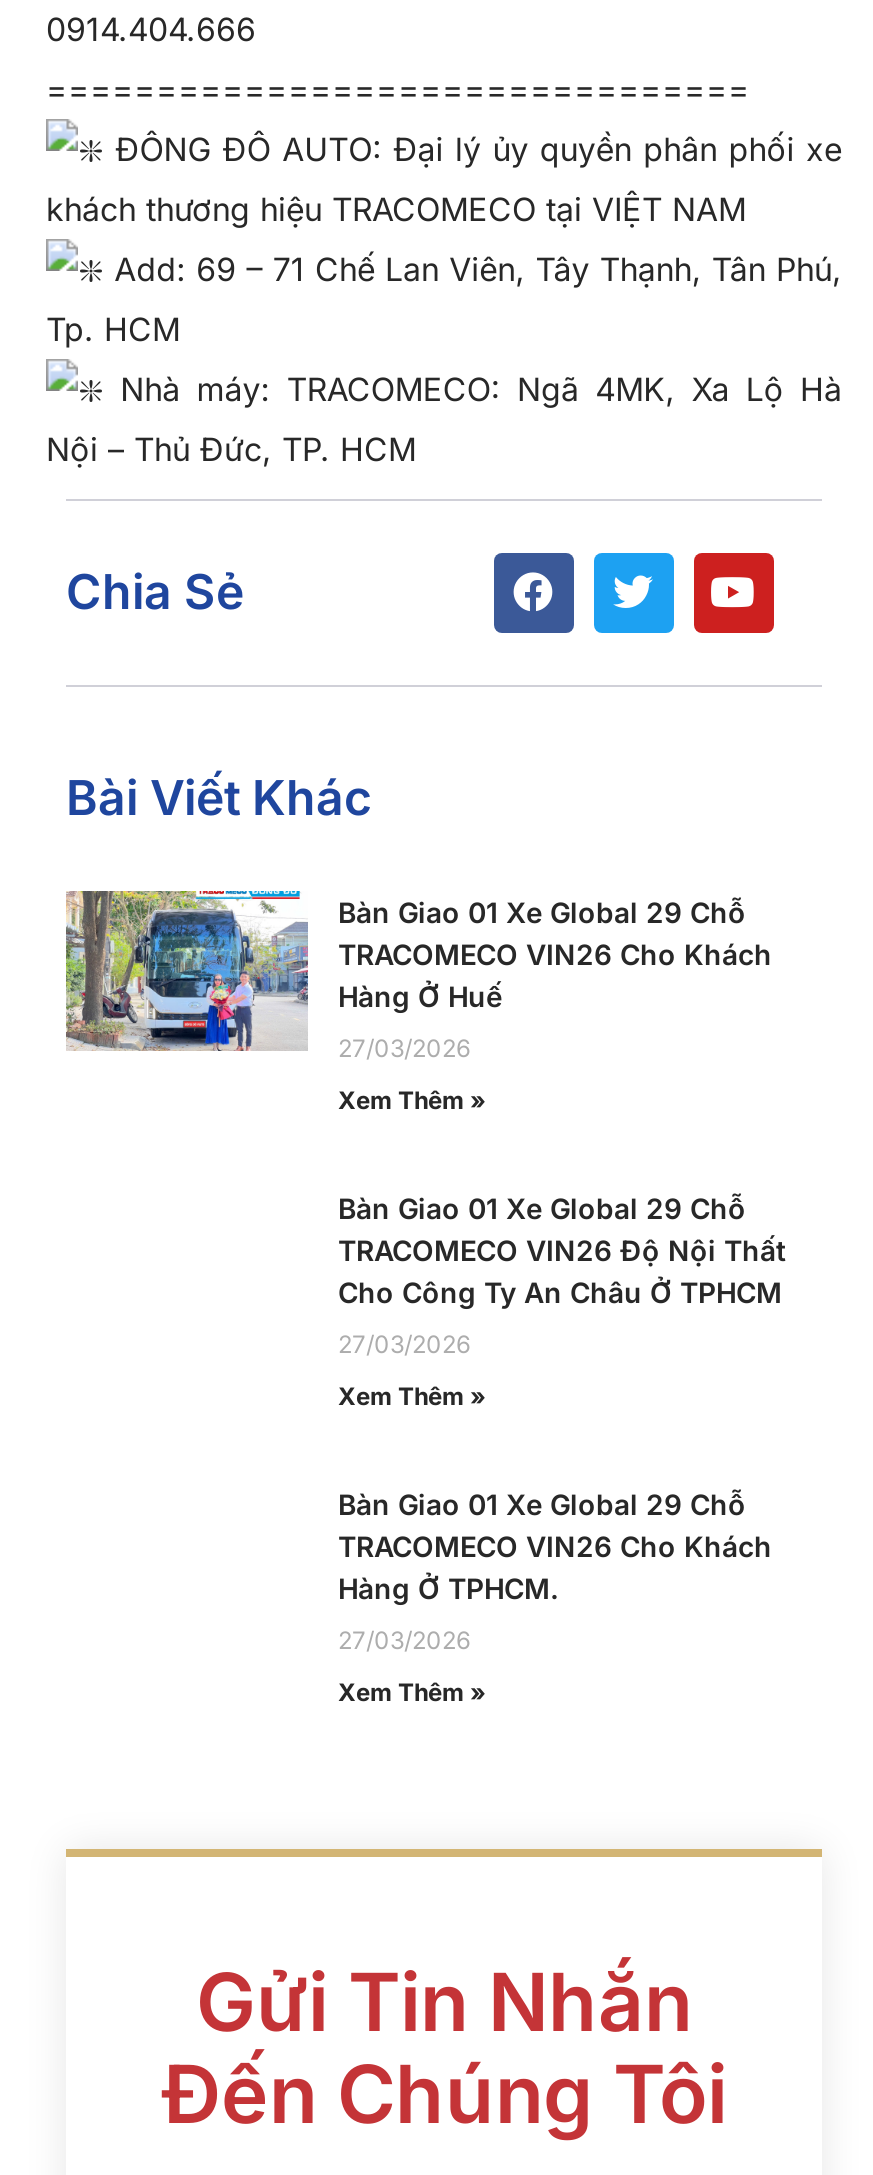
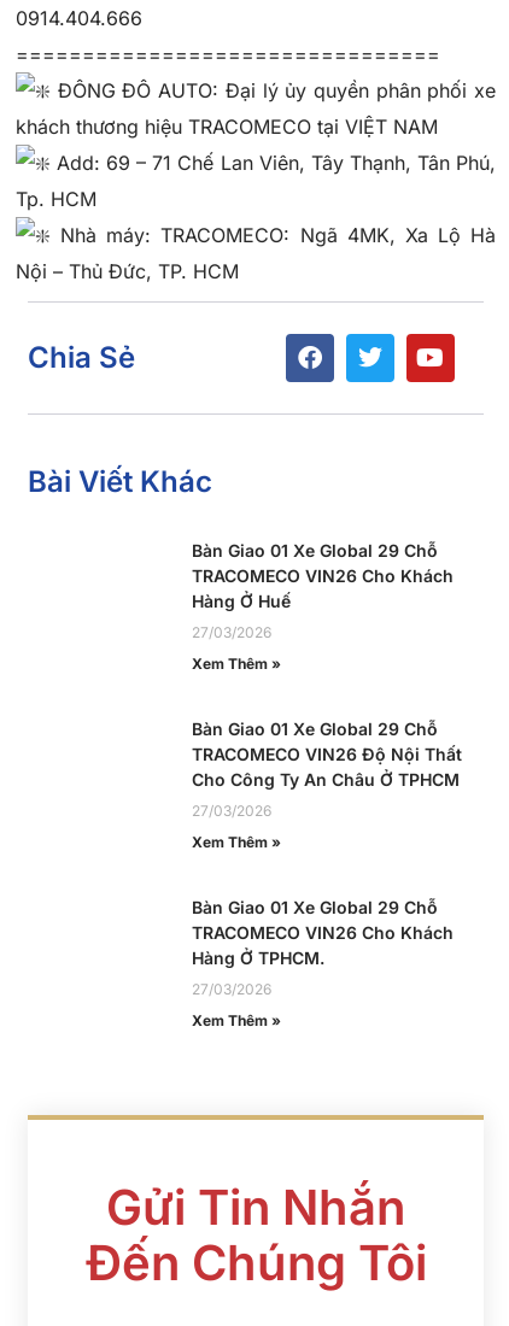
[64,888,310,1054] [image] -> none

